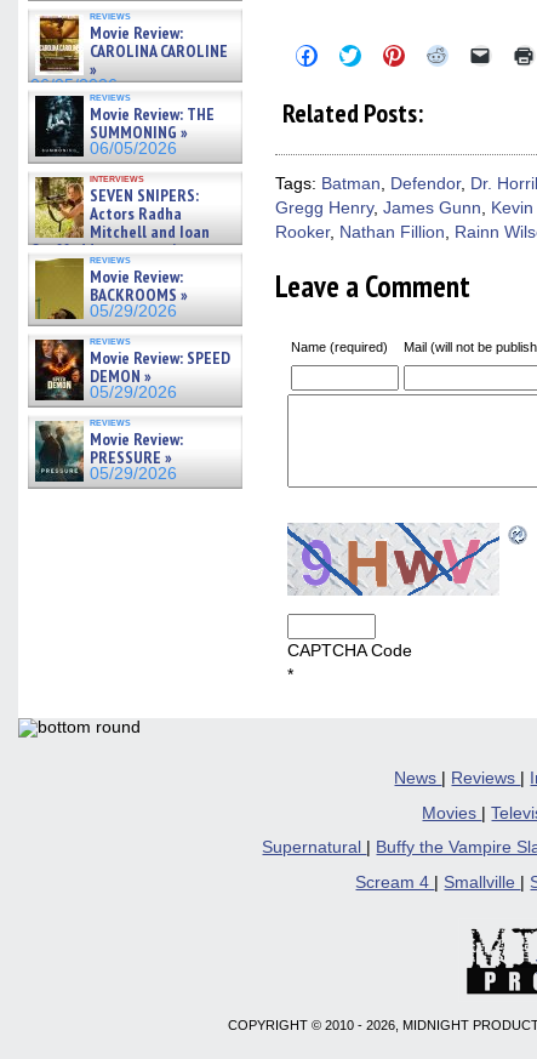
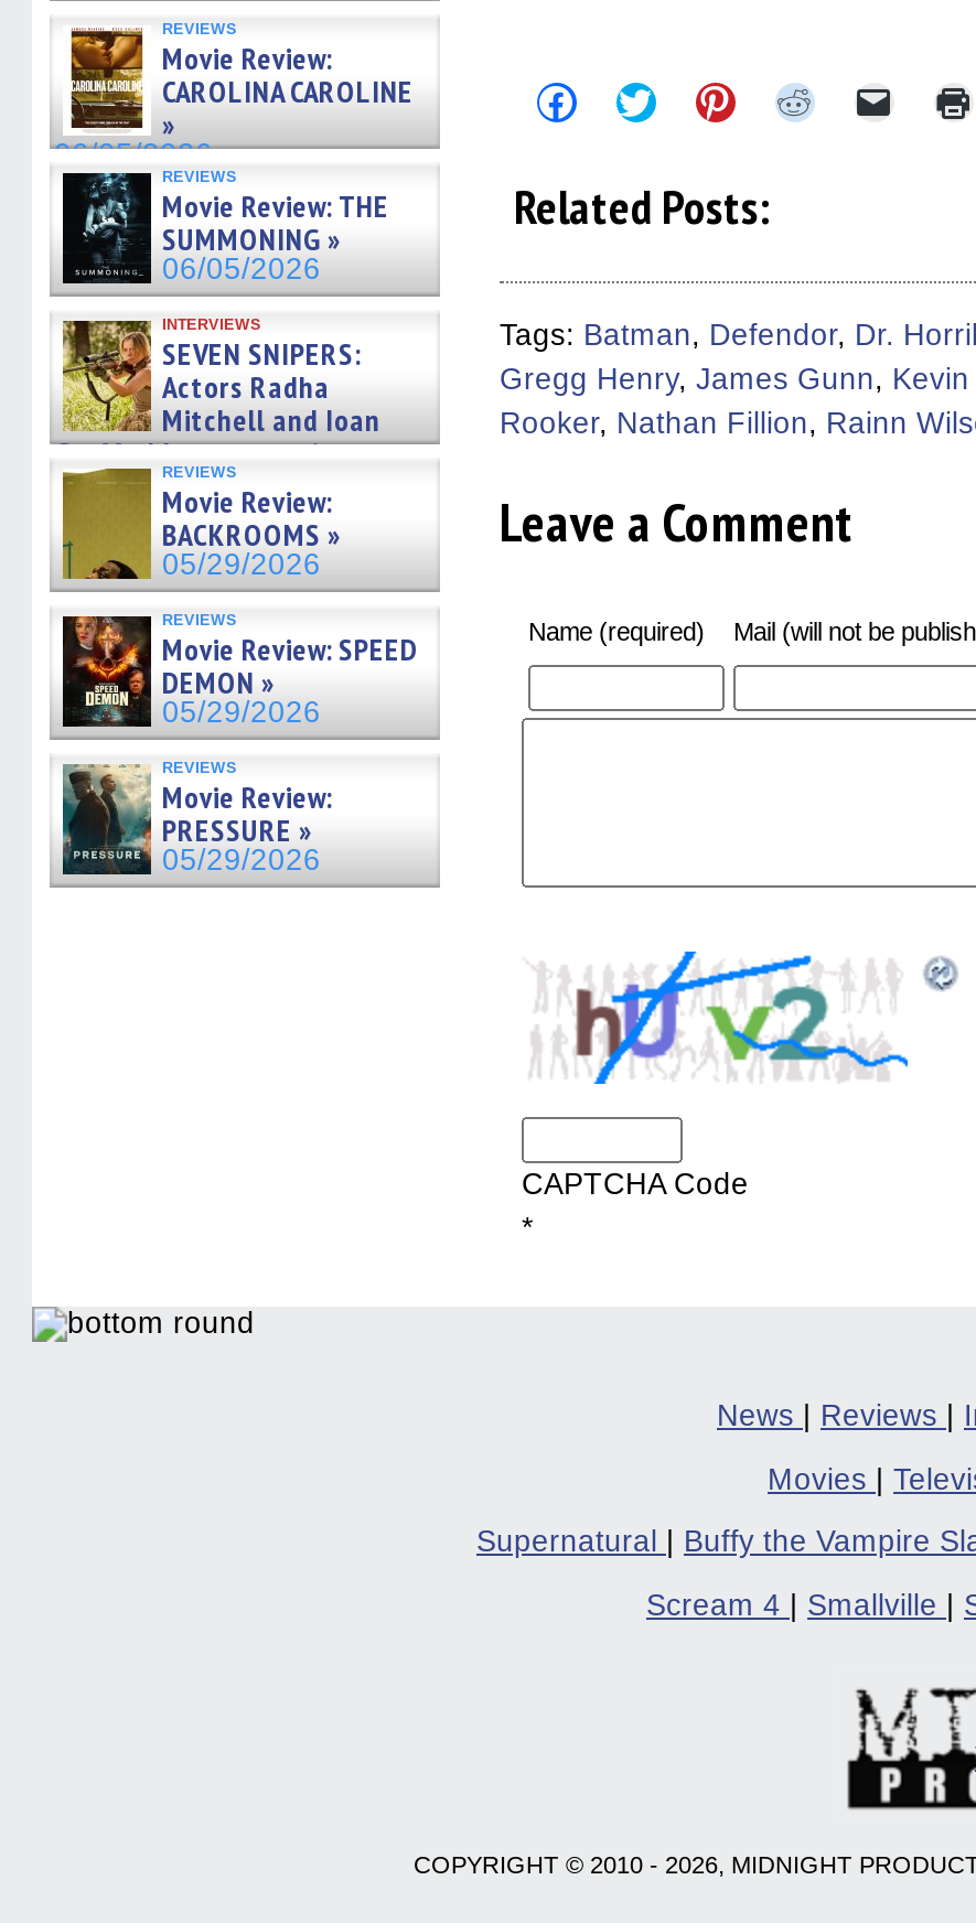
[286,522,501,597] [image] -> [522,950,910,1087] [image]

